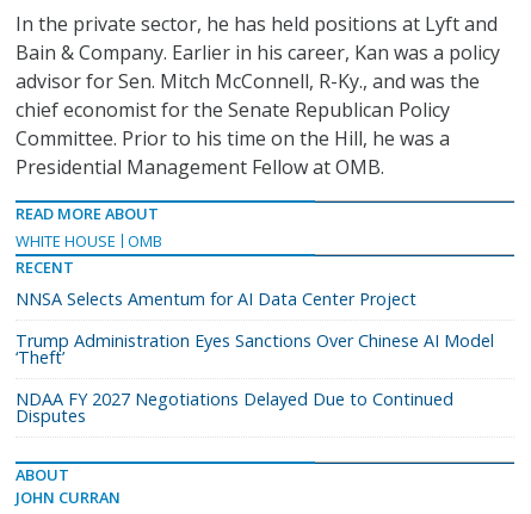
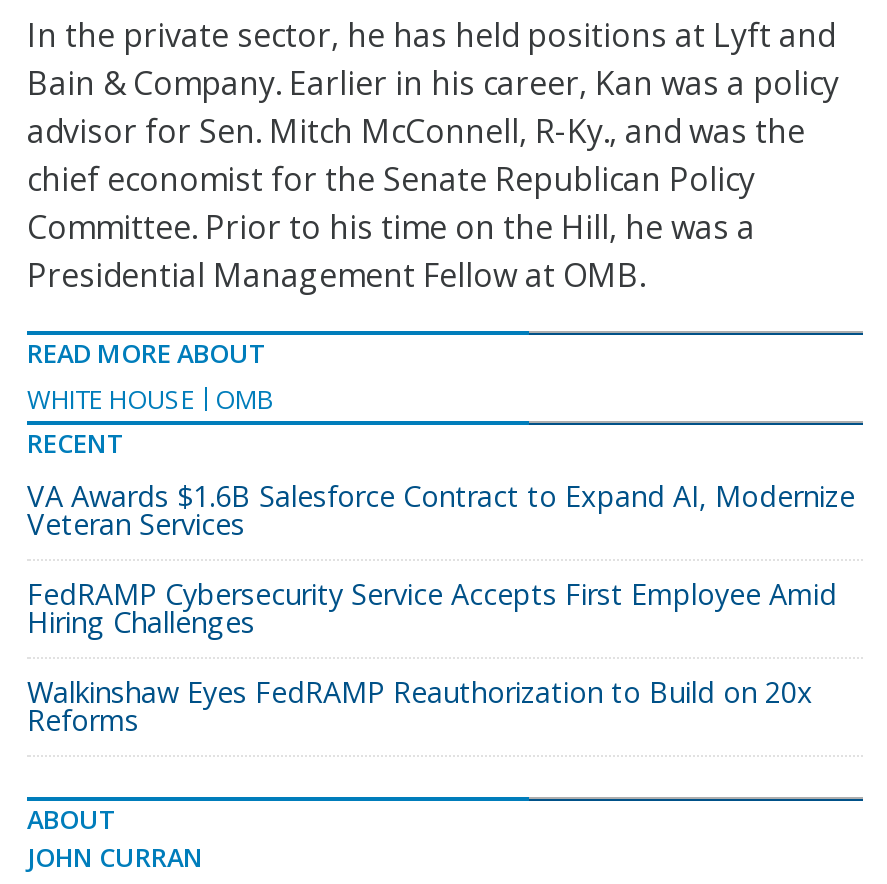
[16,287,416,310] NNSA Selects Amentum for AI Data Center Project -> [27,476,855,542] VA Awards $1.6B Salesforce Contract to Expand AI, Modernize | Veteran Services
[16,329,494,368] Trump Administration Eyes Sanctions Over Chinese AI Model | ‘Theft’ -> [27,574,837,640] FedRAMP Cybersecurity Service Accepts First Employee Amid | Hiring Challenges
[16,387,453,426] NDAA FY 2027 Negotiations Delayed Due to Continued | Disputes -> [27,672,813,738] Walkinshaw Eyes FedRAMP Reauthorization to Build on 20x | Reforms

